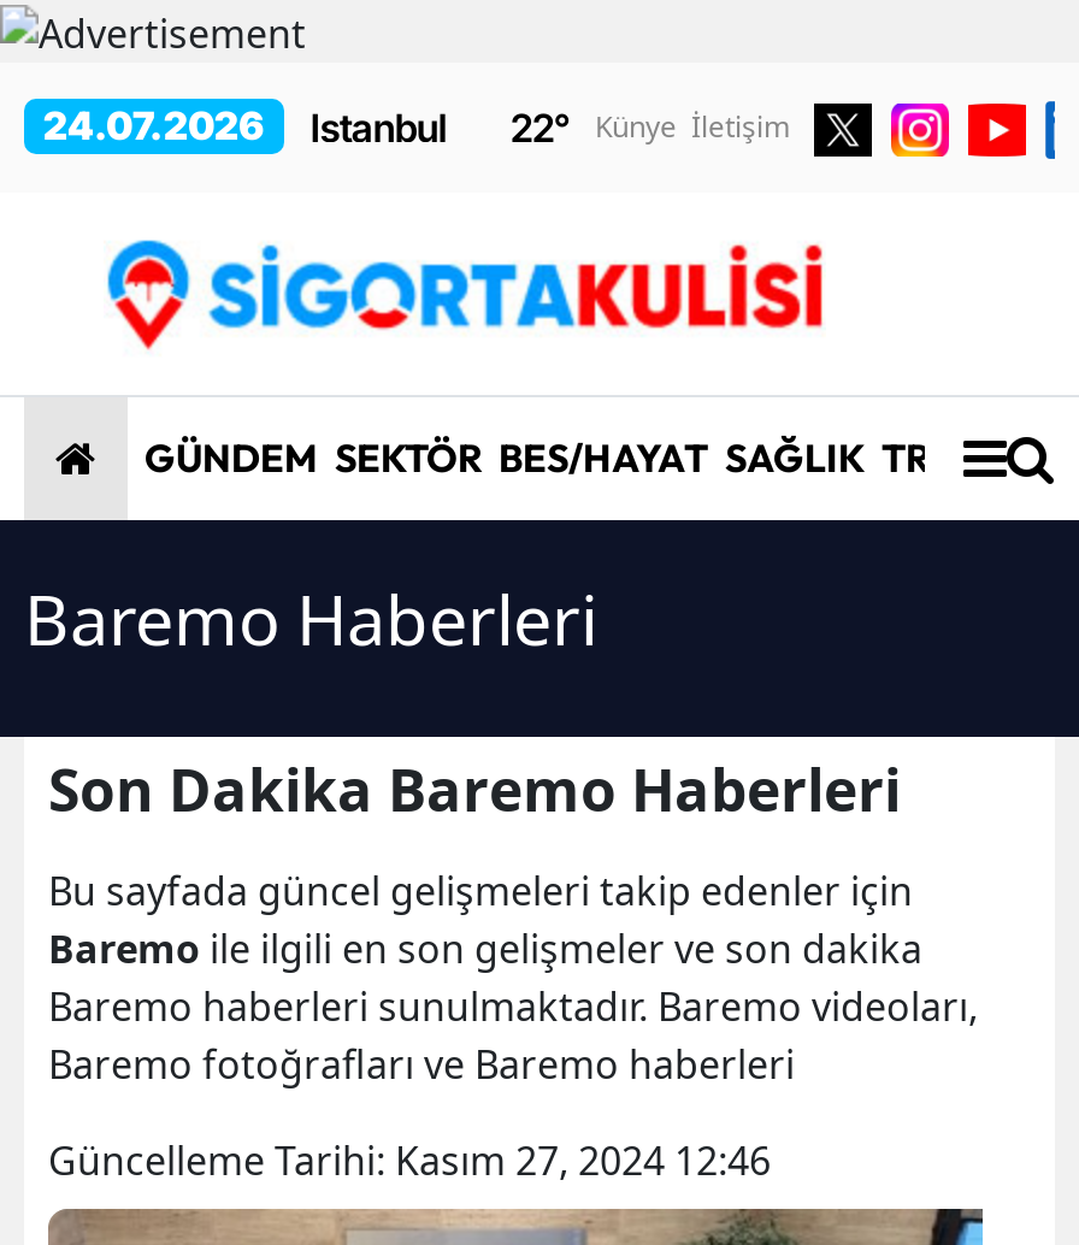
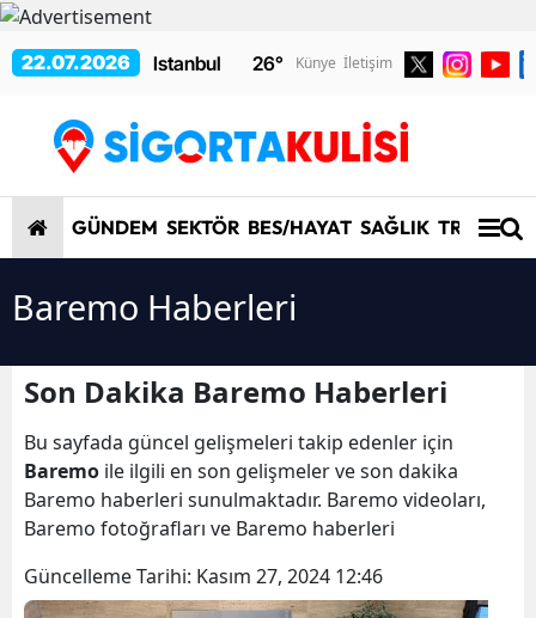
[43,102,265,150] 24.07.2026 -> [22,50,130,74] 22.07.2026
[511,103,790,151] 22° Künye İletişim -> [252,51,392,75] 26° Künye İletişim

